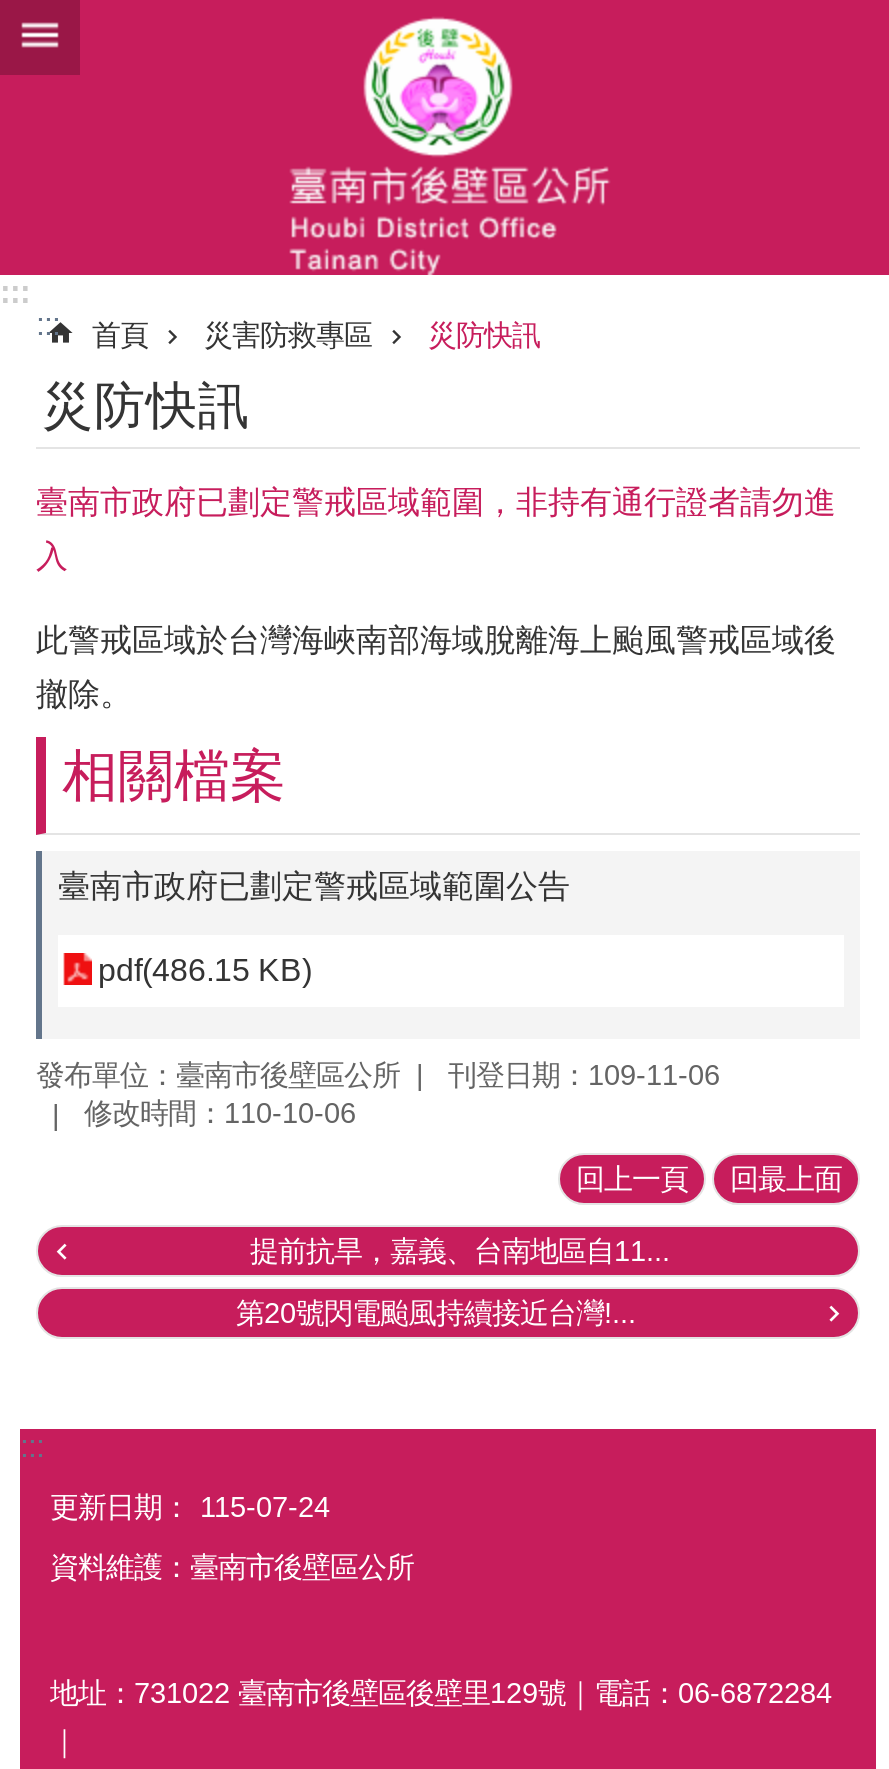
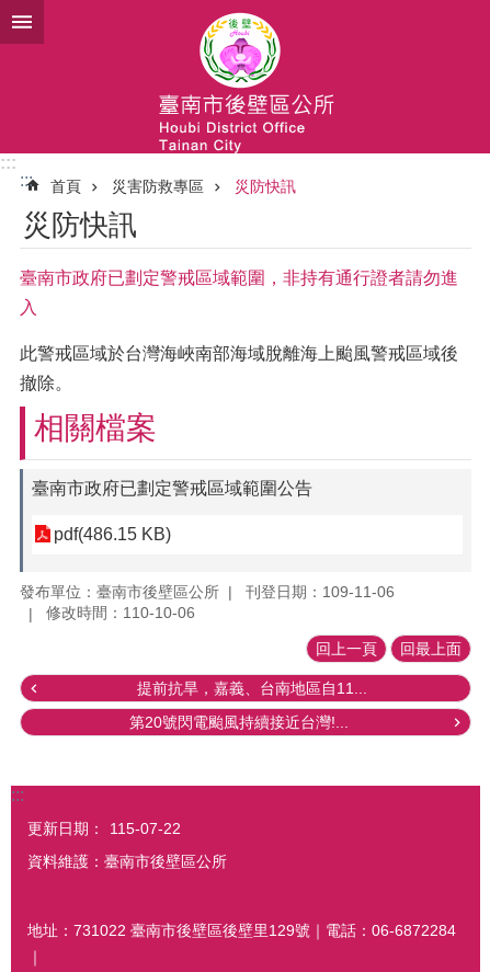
[50,1492,330,1524] 更新日期： 115-07-24 -> [27,820,181,838] 更新日期： 115-07-22

